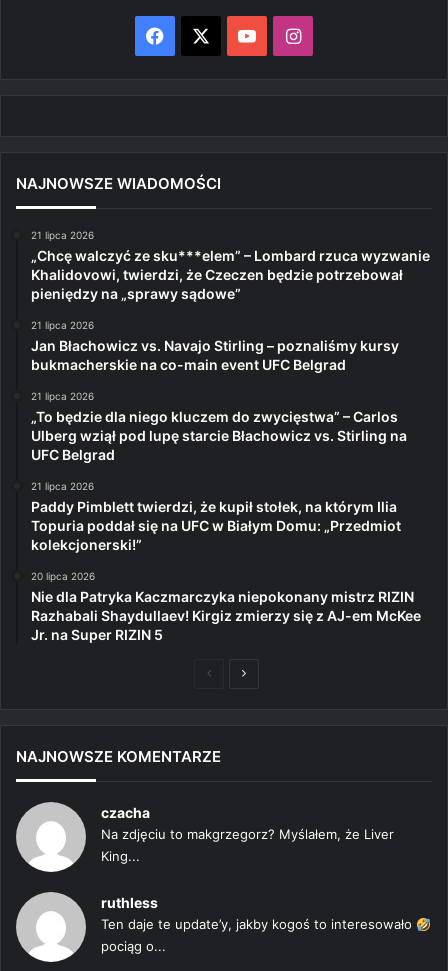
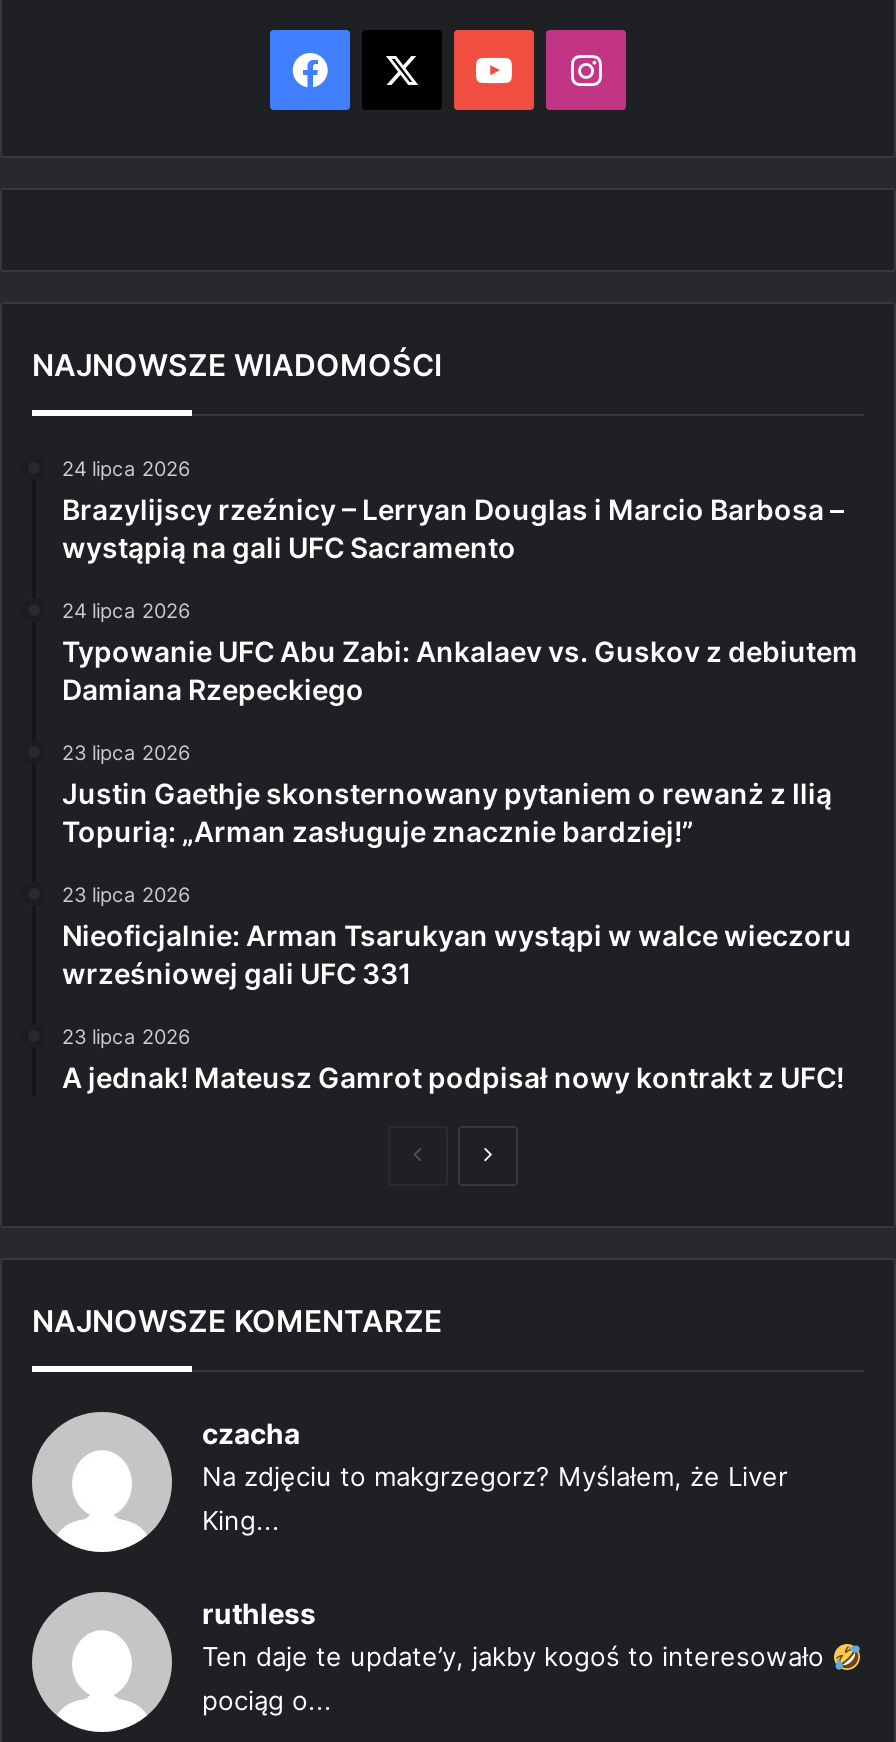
[31,229,430,302] 21 lipca 2026 | „Chcę walczyć ze sku***elem” – Lombard rzuca wyzwanie | Khalidovowi, twierdzi, że Czeczen będzie potrzebował | pieniędzy na „sprawy sądowe” -> [62,457,844,565] 24 lipca 2026 | Brazylijscy rzeźnicy – Lerryan Douglas i Marcio Barbosa – | wystąpią na gali UFC Sacramento
[31,319,399,373] 21 lipca 2026 | Jan Błachowicz vs. Navajo Stirling – poznaliśmy kursy | bukmacherskie na co-main event UFC Belgrad -> [62,599,858,707] 24 lipca 2026 | Typowanie UFC Abu Zabi: Ankalaev vs. Guskov z debiutem | Damiana Rzepeckiego
[31,390,407,463] 21 lipca 2026 | „To będzie dla niego kluczem do zwycięstwa” – Carlos | Ulberg wziął pod lupę starcie Błachowicz vs. Stirling na | UFC Belgrad -> [62,741,832,849] 23 lipca 2026 | Justin Gaethje skonsternowany pytaniem o rewanż z Ilią | Topurią: „Arman zasługuje znacznie bardziej!”
[31,480,401,553] 21 lipca 2026 | Paddy Pimblett twierdzi, że kupił stołek, na którym Ilia | Topuria poddał się na UFC w Białym Domu: „Przedmiot | kolekcjonerski!” -> [62,883,852,991] 23 lipca 2026 | Nieoficjalnie: Arman Tsarukyan wystąpi w walce wieczoru | wrześniowej gali UFC 331
[31,570,421,643] 20 lipca 2026 | Nie dla Patryka Kaczmarczyka niepokonany mistrz RIZIN | Razhabali Shaydullaev! Kirgiz zmierzy się z AJ-em McKee | Jr. na Super RIZIN 5 -> [62,1025,844,1095] 23 lipca 2026 | A jednak! Mateusz Gamrot podpisał nowy kontrakt z UFC!

